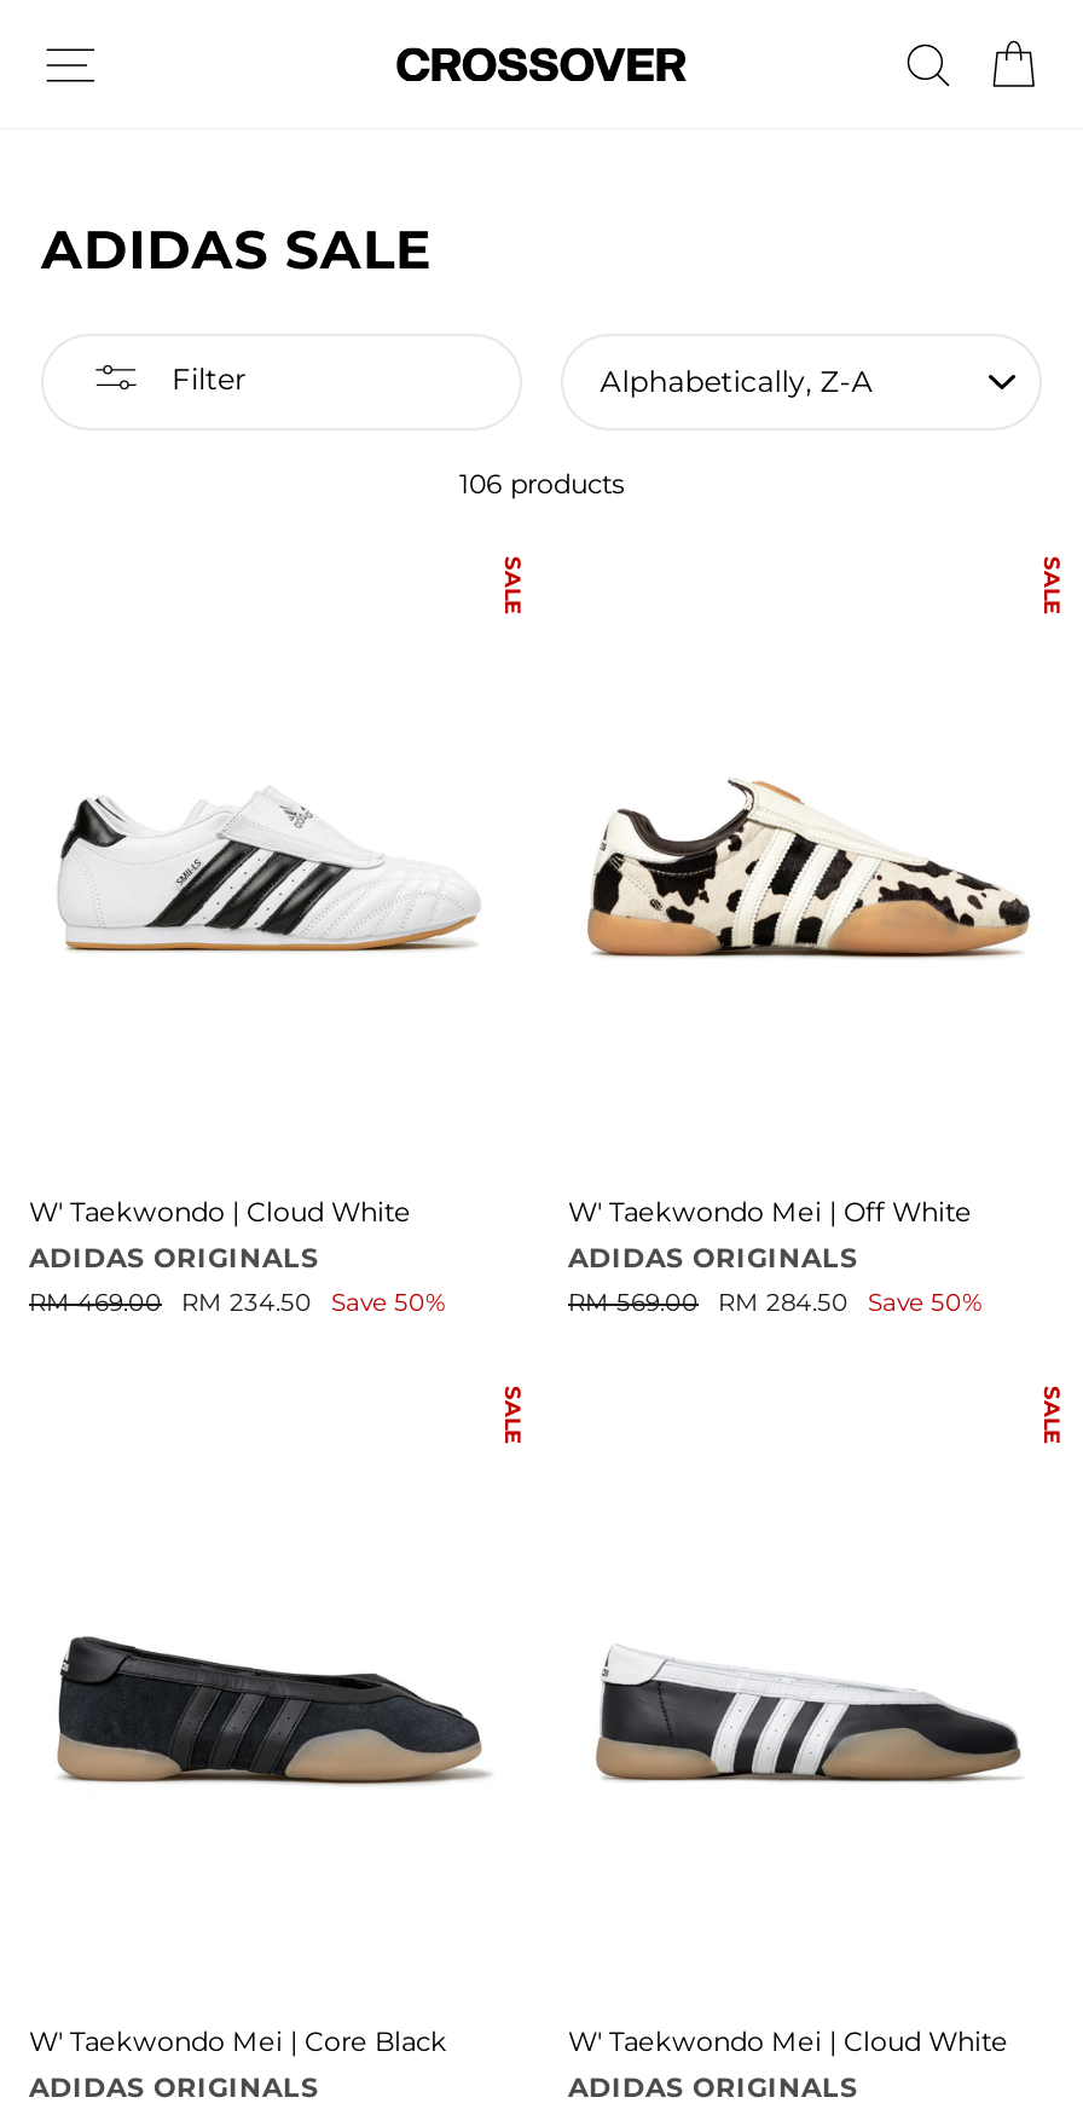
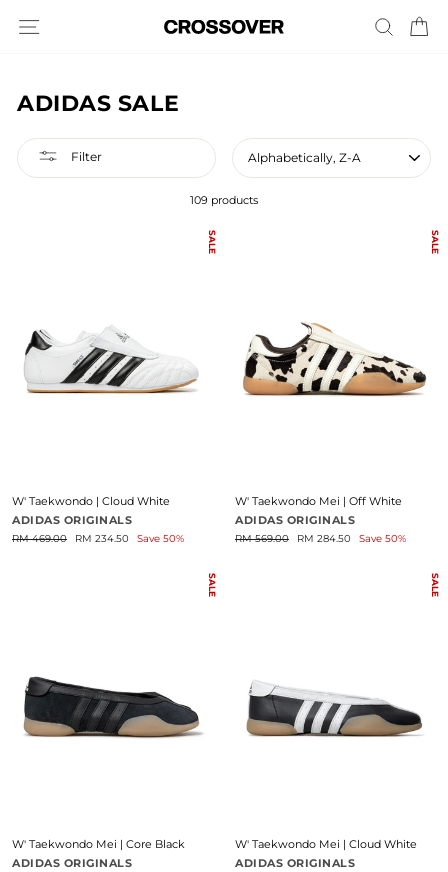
[459,466,624,499] 106 products -> [190,192,258,206] 109 products

